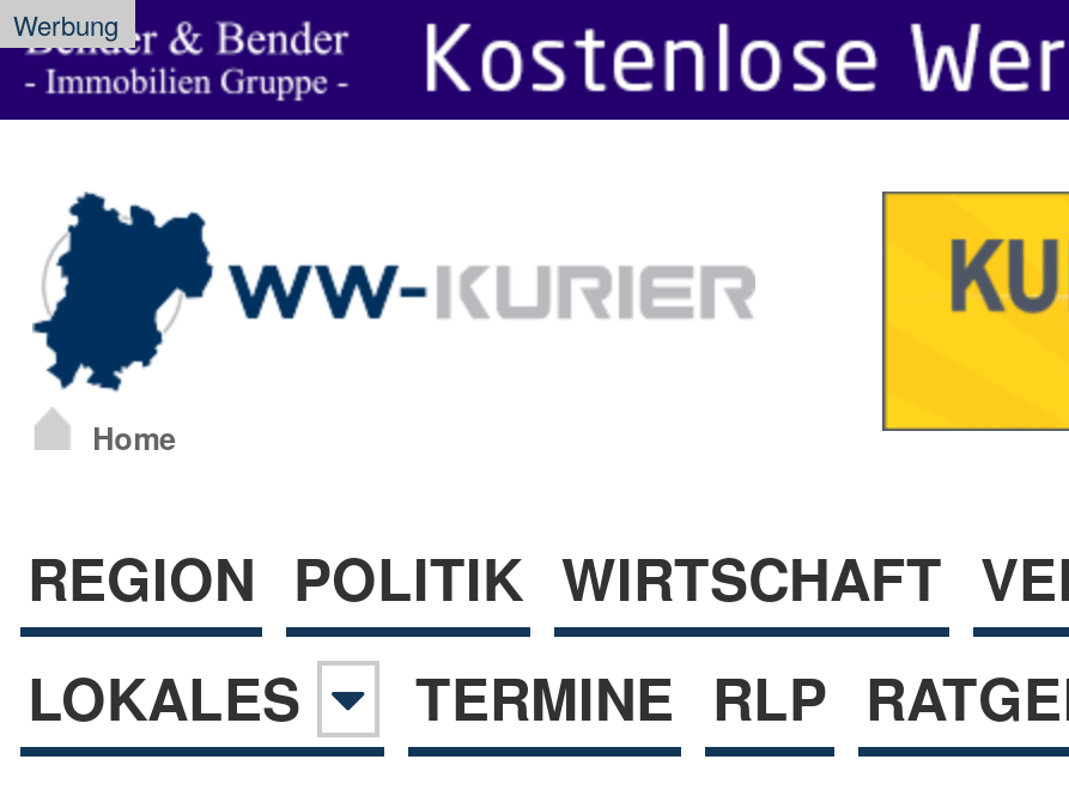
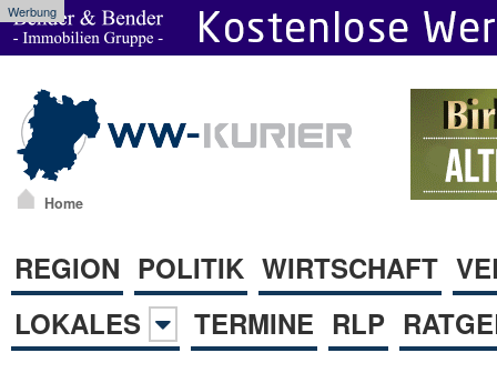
[882,192,1062,431] [image] -> [410,89,494,199] [image]

